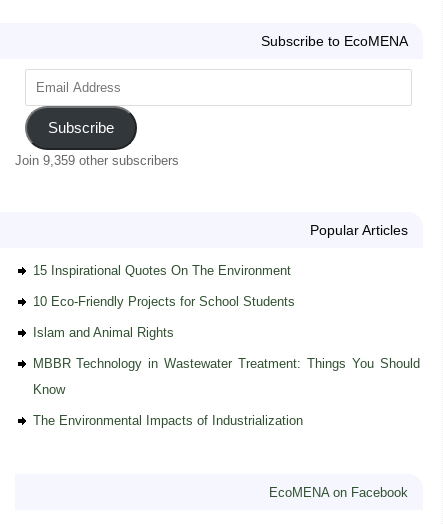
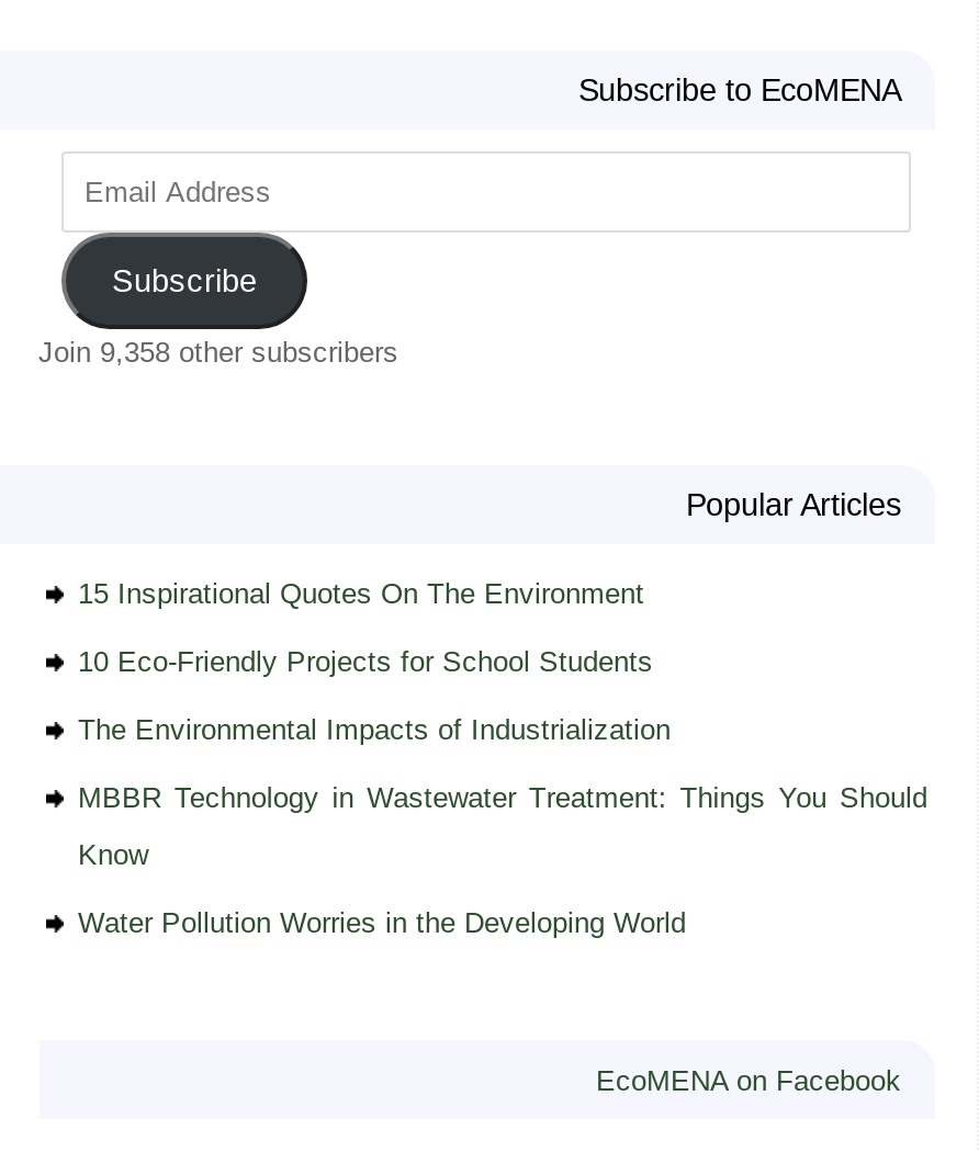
[14,153,178,168] Join 9,359 other subscribers -> [38,335,398,368] Join 9,358 other subscribers
[32,325,173,340] Islam and Animal Rights -> none
none -> [78,905,686,938] Water Pollution Worries in the Developing World
moved [32,413,302,428] -> [78,712,671,745]: The Environmental Impacts of Industrialization

